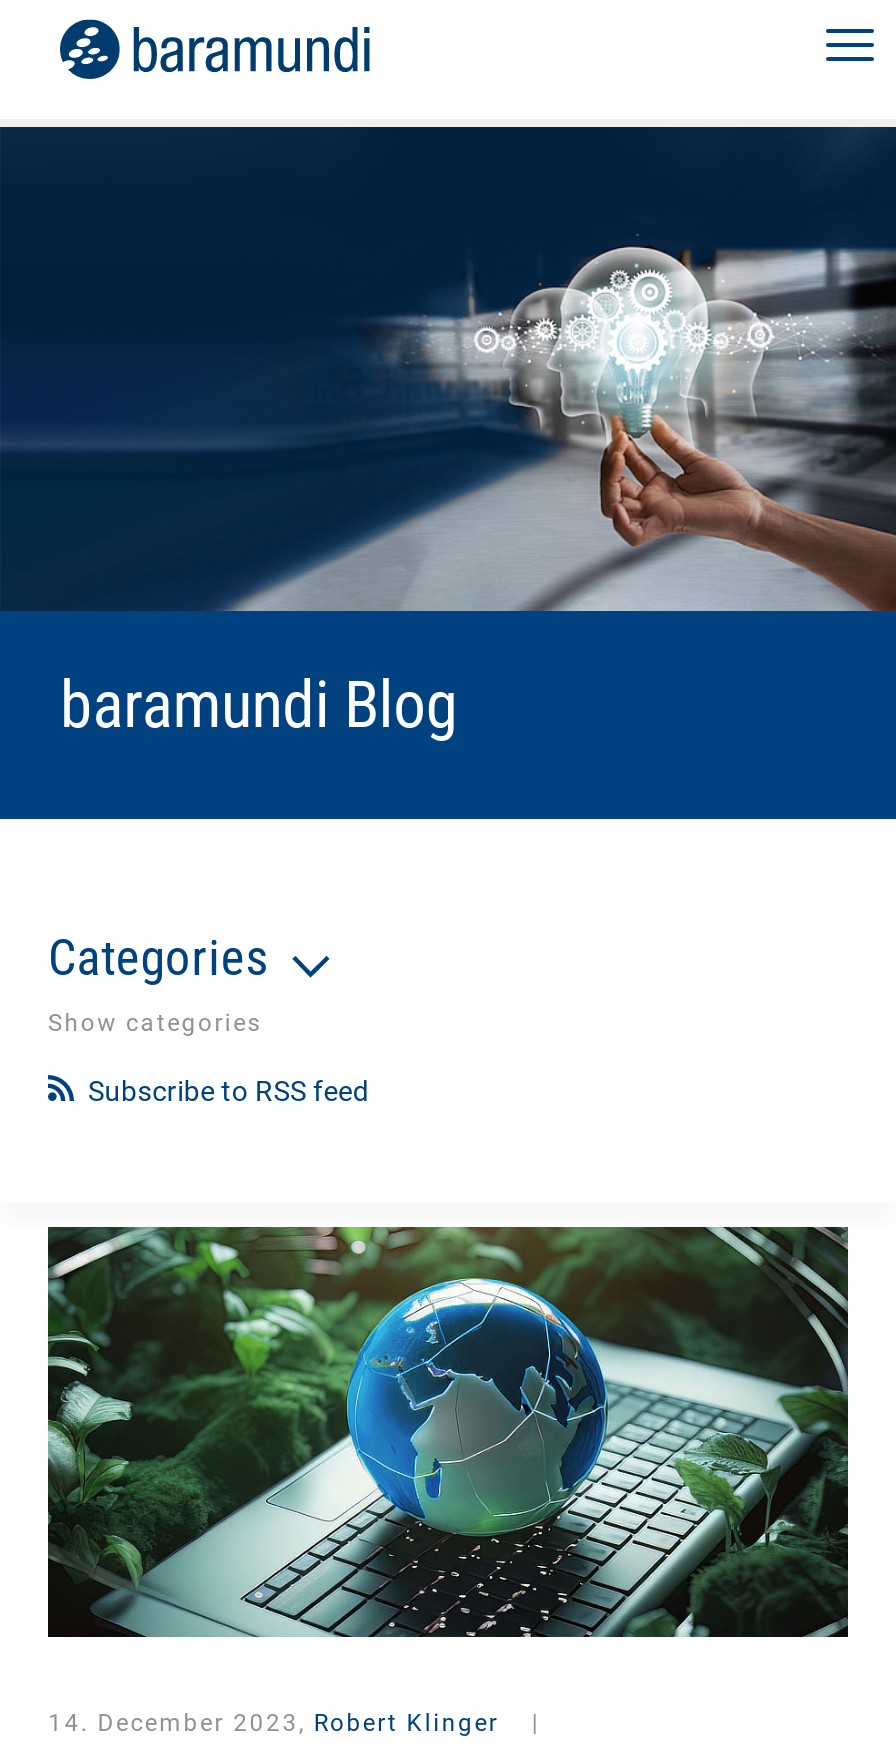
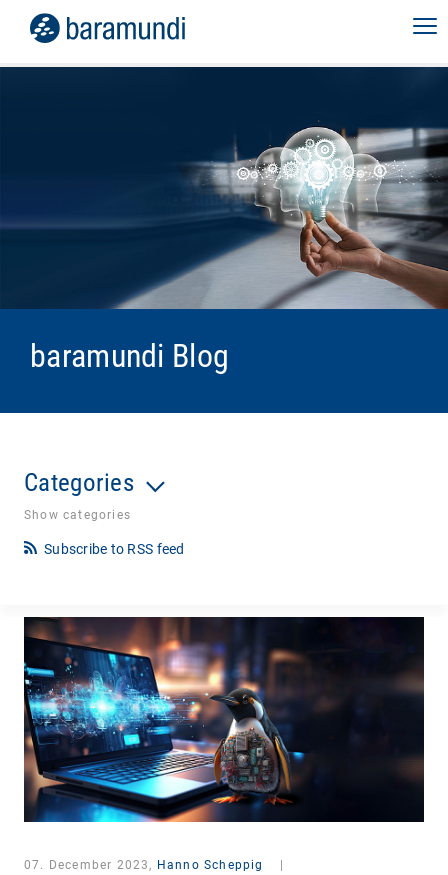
[46,1225,850,1737] [image] | 14. December 2023, Robert Klinger -> [23,616,424,872] [image] | 07. December 2023, Hanno Scheppig

